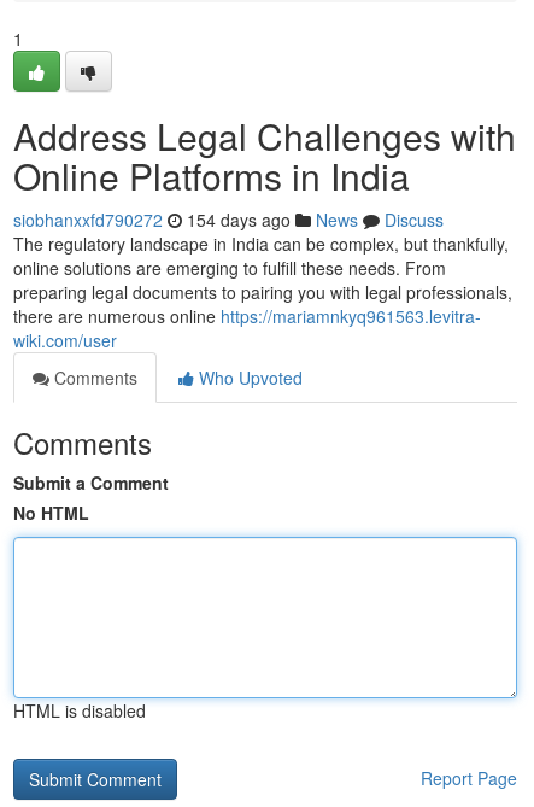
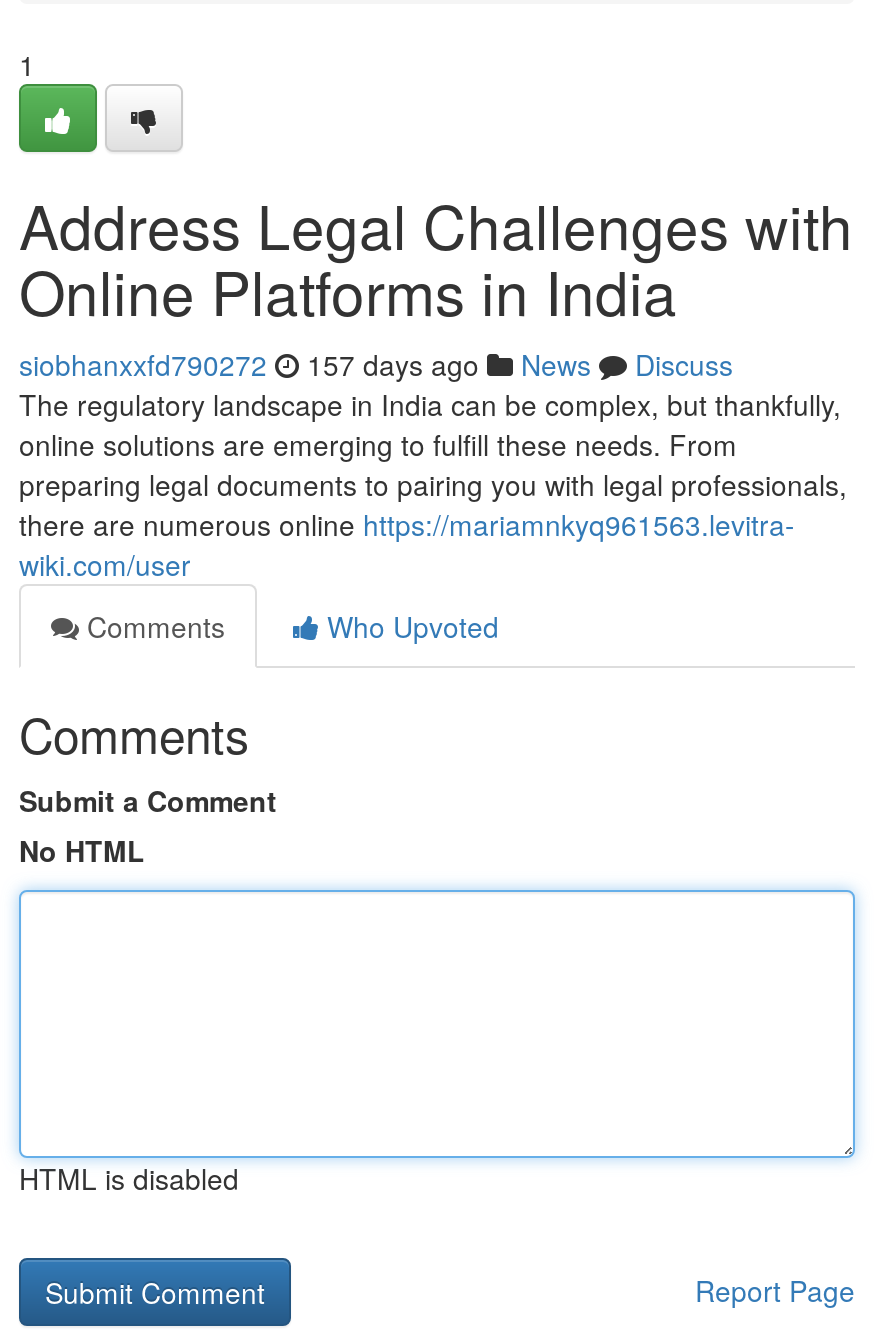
[13,207,444,232] siobhanxxfd790272 154 days ago News Discuss -> [19,344,733,384] siobhanxxfd790272 157 days ago News Discuss

